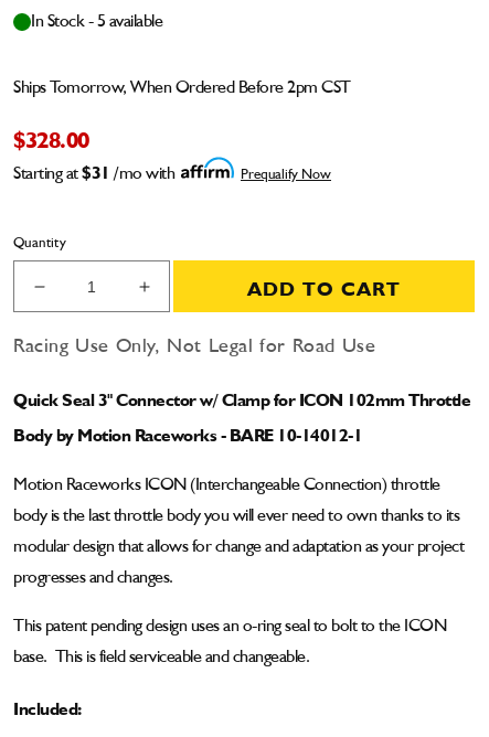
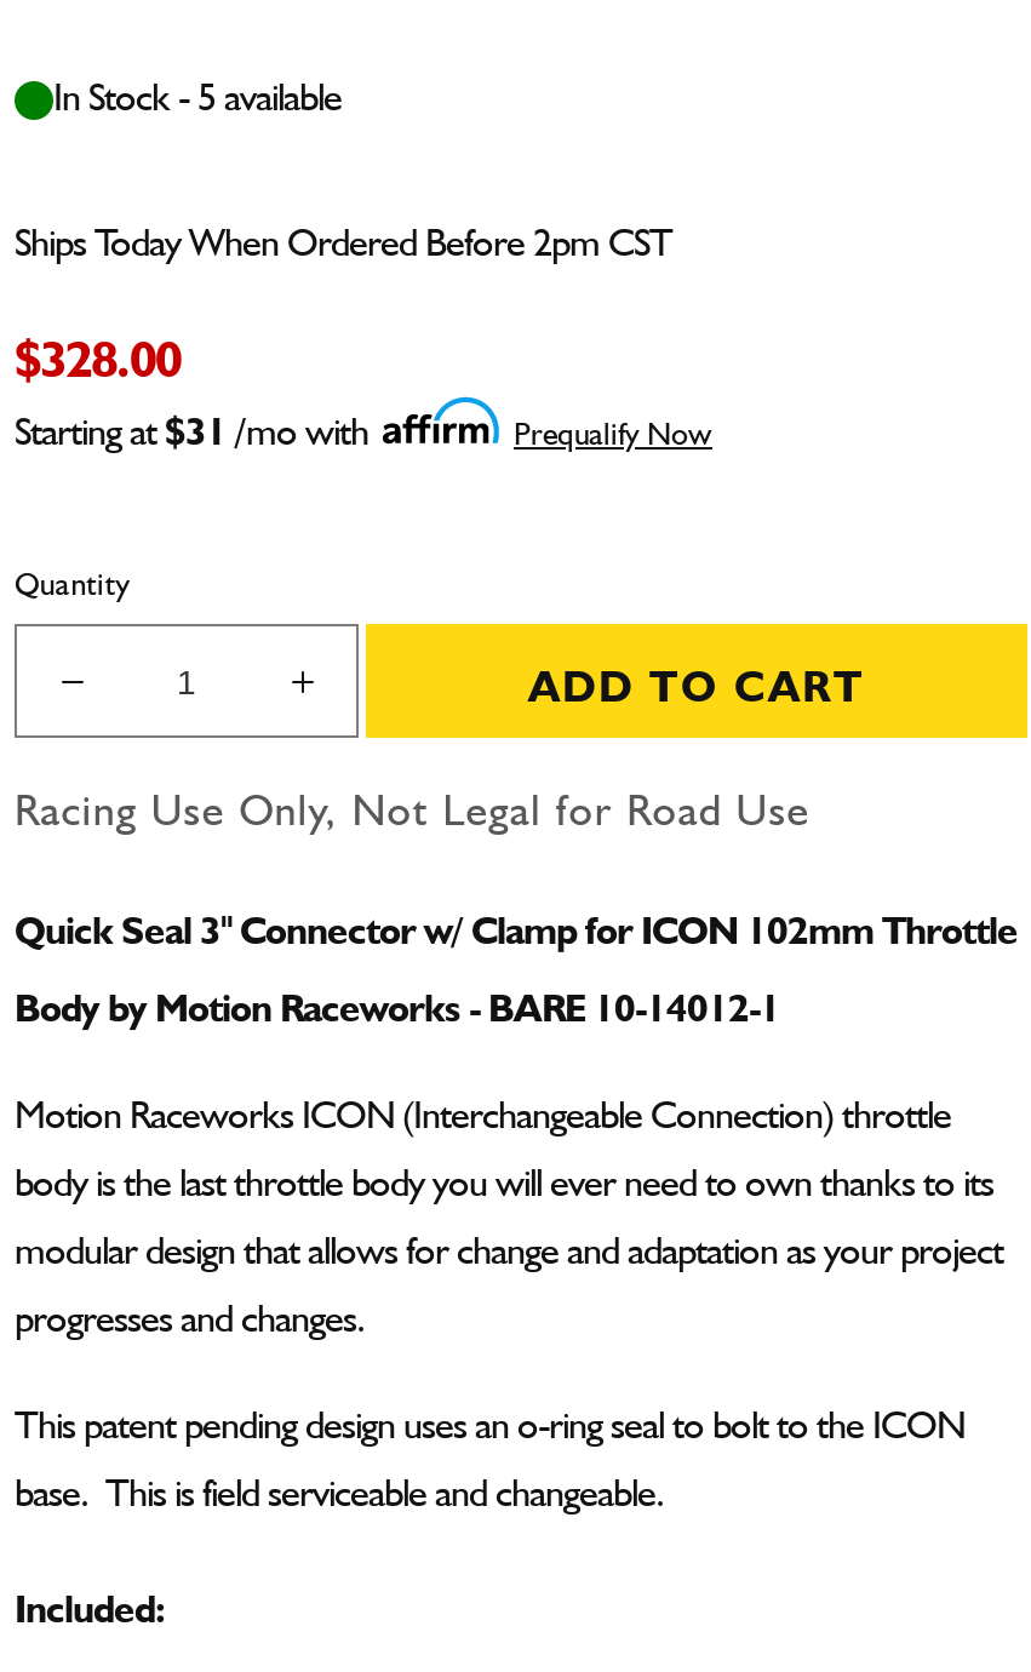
[13,80,350,97] Ships Tomorrow, When Ordered Before 2pm CST -> [15,227,672,266] Ships Today When Ordered Before 2pm CST

